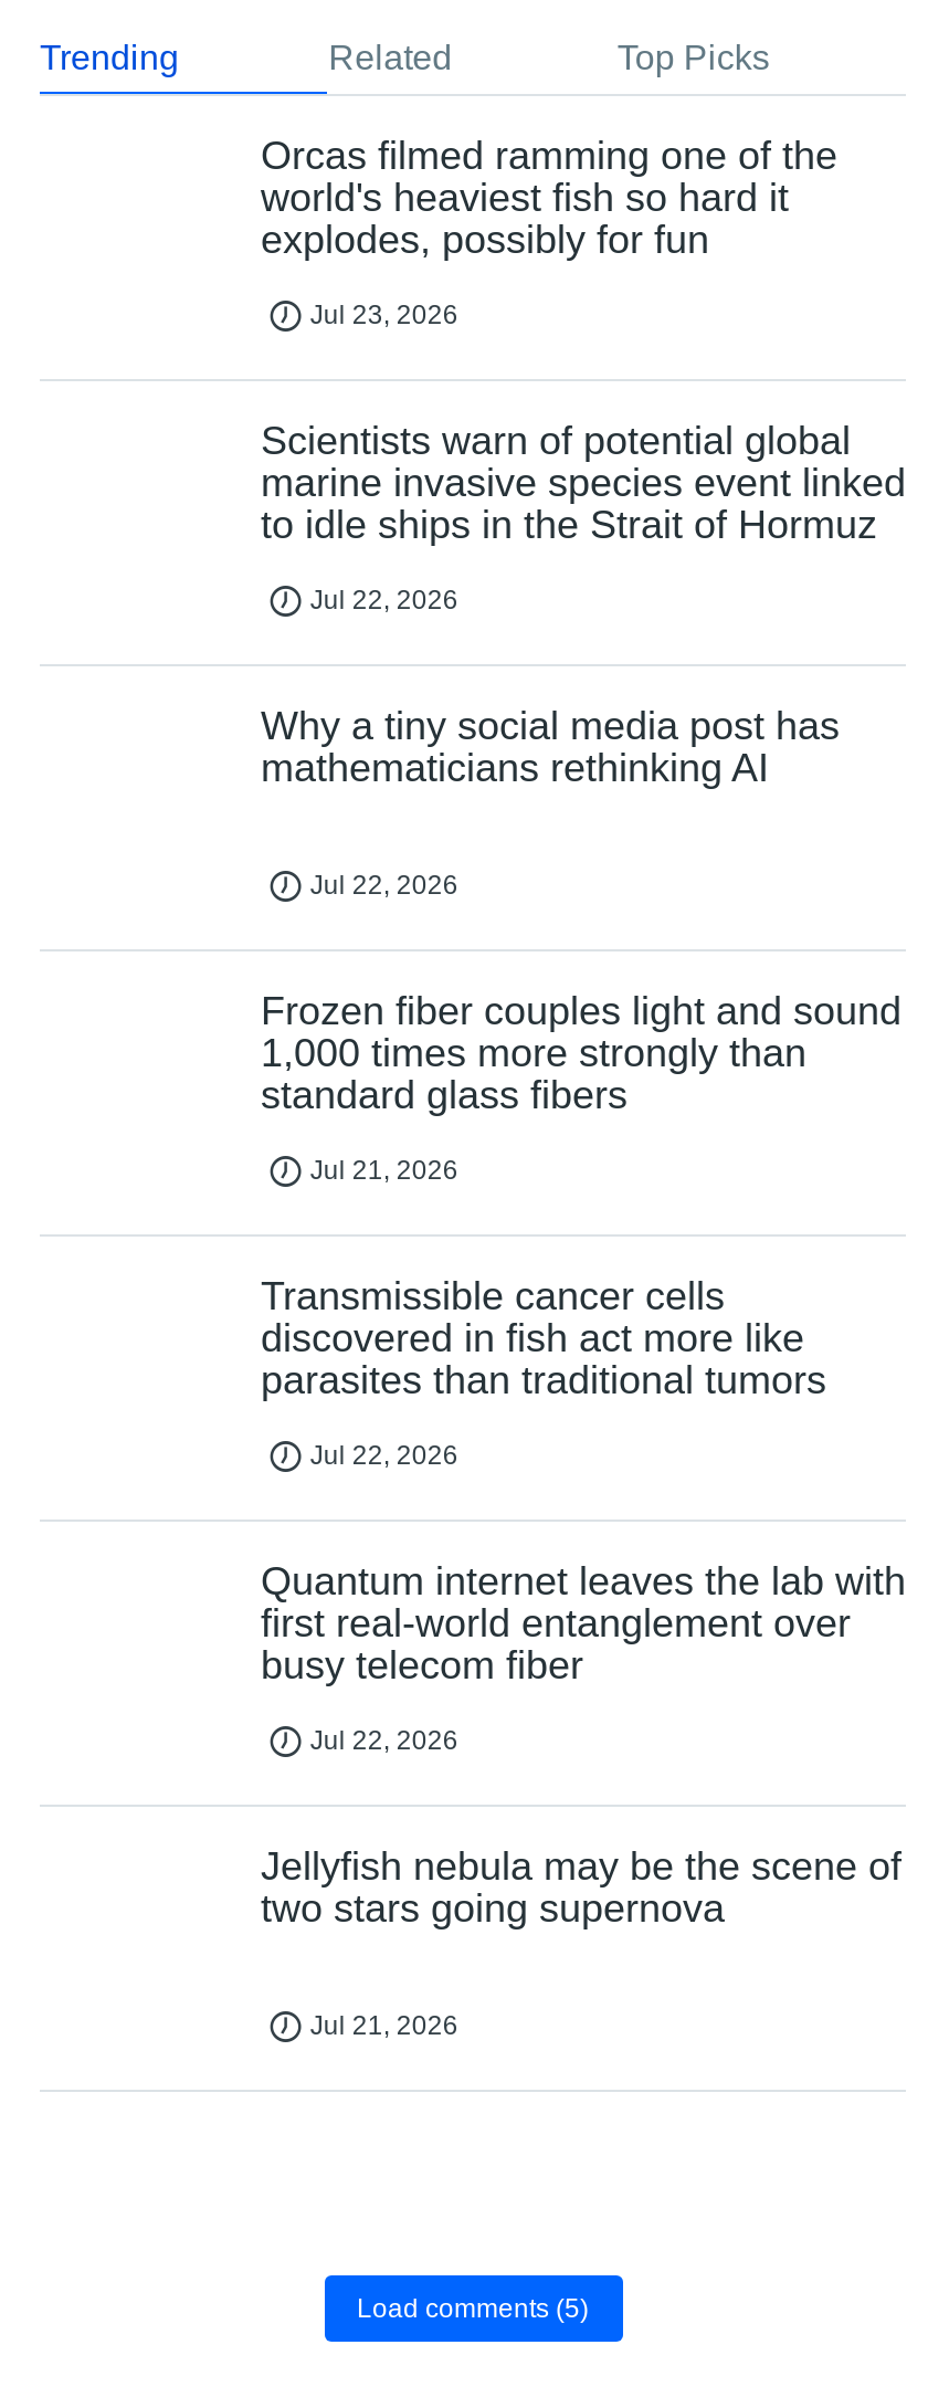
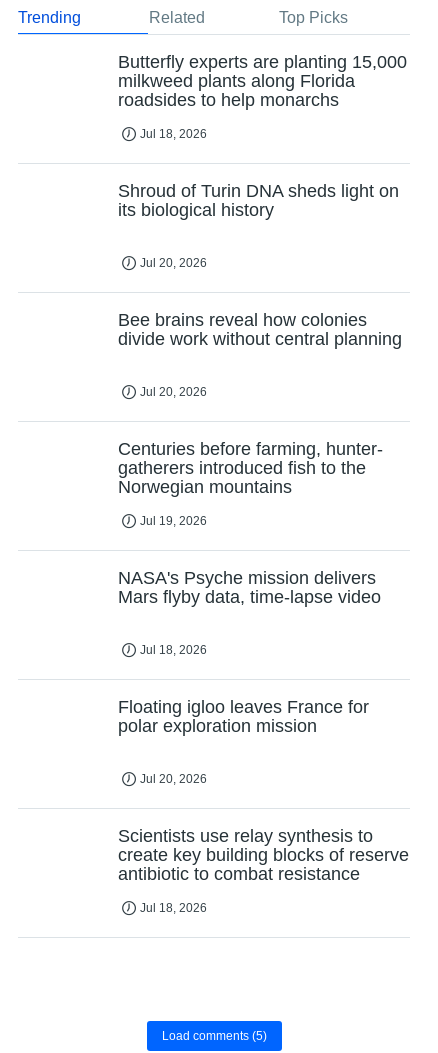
[261,133,837,261] Orcas filmed ramming one of the | world's heaviest fish so hard it | explodes, possibly for fun -> [118,52,407,110] Butterfly experts are planting 15,000 | milkweed plants along Florida | roadsides to help monarchs
[310,299,458,330] Jul 23, 2026 -> [140,127,207,141] Jul 18, 2026
[261,418,906,547] Scientists warn of potential global | marine invasive species event linked | to idle ships in the Strait of Hormuz -> [118,181,399,220] Shroud of Turin DNA sheds light on | its biological history
[310,584,458,615] Jul 22, 2026 -> [140,256,207,270] Jul 20, 2026
[261,704,840,790] Why a tiny social media post has | mathematicians rethinking AI -> [118,310,402,349] Bee brains reveal how colonies | divide work without central planning
[310,869,458,900] Jul 22, 2026 -> [140,385,207,399] Jul 20, 2026
[261,989,901,1117] Frozen fiber couples light and sound | 1,000 times more strongly than | standard glass fibers -> [118,439,383,497] Centuries before farming, hunter- | gatherers introduced fish to the | Norwegian mountains
[310,1154,458,1185] Jul 21, 2026 -> [140,514,207,528] Jul 19, 2026
[261,1274,826,1402] Transmissible cancer cells | discovered in fish act more like | parasites than traditional tumors -> [118,568,381,607] NASA's Psyche mission delivers | Mars flyby data, time-lapse video
[310,1439,458,1470] Jul 22, 2026 -> [140,643,207,657] Jul 18, 2026
[261,1559,906,1687] Quantum internet leaves the lab with | first real-world entanglement over | busy telecom fiber -> [118,697,369,736] Floating igloo leaves France for | polar exploration mission
[310,1725,458,1756] Jul 22, 2026 -> [140,772,207,786] Jul 20, 2026
[261,1844,901,1930] Jellyfish nebula may be the scene of | two stars going supernova -> [118,826,409,884] Scientists use relay synthesis to | create key building blocks of reserve | antibiotic to combat resistance
[310,2010,458,2041] Jul 21, 2026 -> [140,901,207,915] Jul 18, 2026

